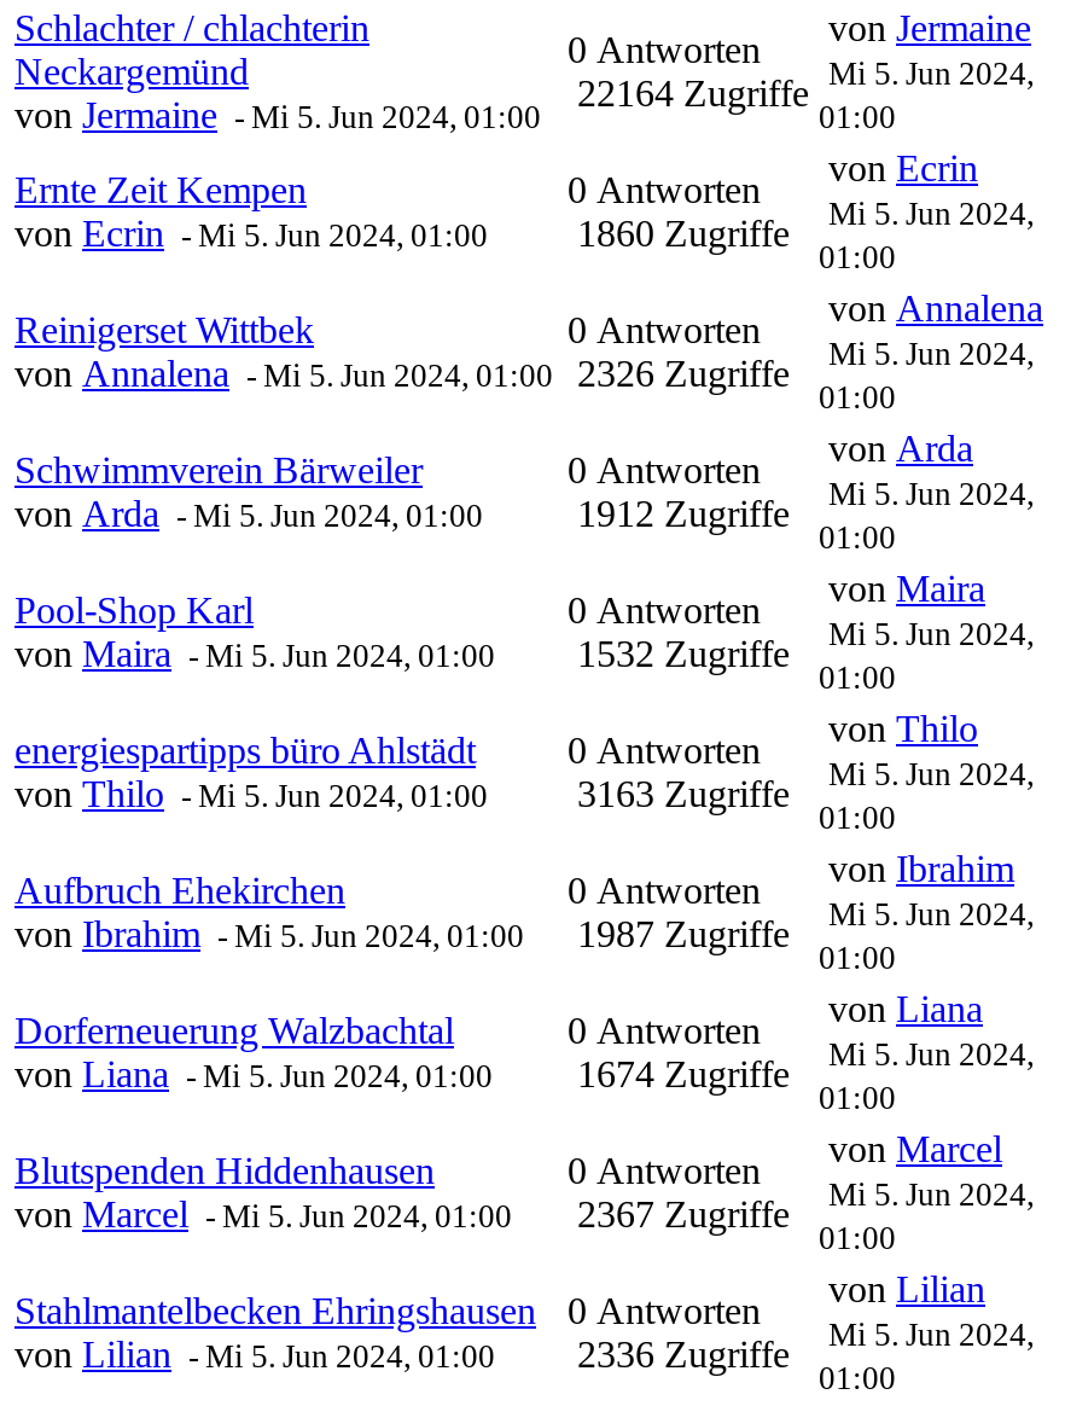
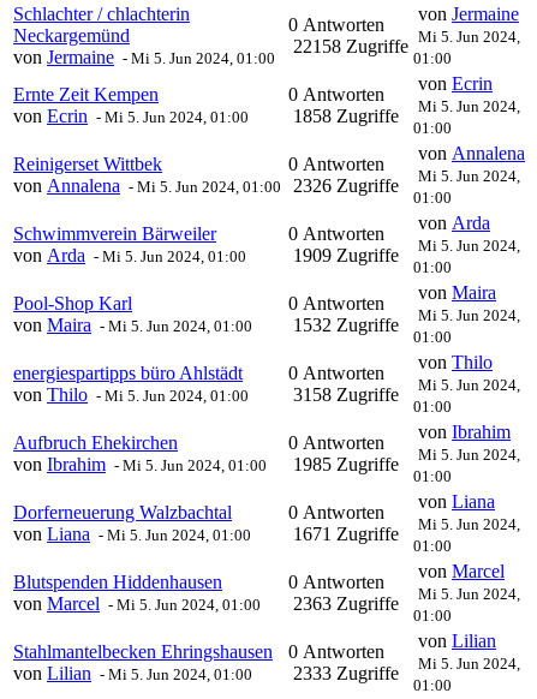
[568,57,1034,115] 22164 Zugriffe Mi 5. Jun 2024, -> [288,28,520,57] 22158 Zugriffe Mi 5. Jun 2024,
[14,197,1034,255] von Ecrin - Mi 5. Jun 2024, 01:00 1860 Zugriffe Mi 5. Jun 2024, -> [13,98,520,127] von Ecrin - Mi 5. Jun 2024, 01:00 1858 Zugriffe Mi 5. Jun 2024,
[568,477,1034,535] 1912 Zugriffe Mi 5. Jun 2024, -> [288,237,520,266] 1909 Zugriffe Mi 5. Jun 2024,
[14,757,1034,815] von Thilo - Mi 5. Jun 2024, 01:00 3163 Zugriffe Mi 5. Jun 2024, -> [13,376,520,405] von Thilo - Mi 5. Jun 2024, 01:00 3158 Zugriffe Mi 5. Jun 2024,
[14,897,1034,955] von Ibrahim - Mi 5. Jun 2024, 01:00 1987 Zugriffe Mi 5. Jun 2024, -> [13,446,520,475] von Ibrahim - Mi 5. Jun 2024, 01:00 1985 Zugriffe Mi 5. Jun 2024,
[14,1037,1034,1095] von Liana - Mi 5. Jun 2024, 01:00 1674 Zugriffe Mi 5. Jun 2024, -> [13,516,520,545] von Liana - Mi 5. Jun 2024, 01:00 1671 Zugriffe Mi 5. Jun 2024,
[14,1177,1034,1235] von Marcel - Mi 5. Jun 2024, 01:00 2367 Zugriffe Mi 5. Jun 2024, -> [13,585,520,614] von Marcel - Mi 5. Jun 2024, 01:00 2363 Zugriffe Mi 5. Jun 2024,
[14,1318,1034,1376] von Lilian - Mi 5. Jun 2024, 01:00 2336 Zugriffe Mi 5. Jun 2024, -> [13,655,520,684] von Lilian - Mi 5. Jun 2024, 01:00 2333 Zugriffe Mi 5. Jun 2024,

